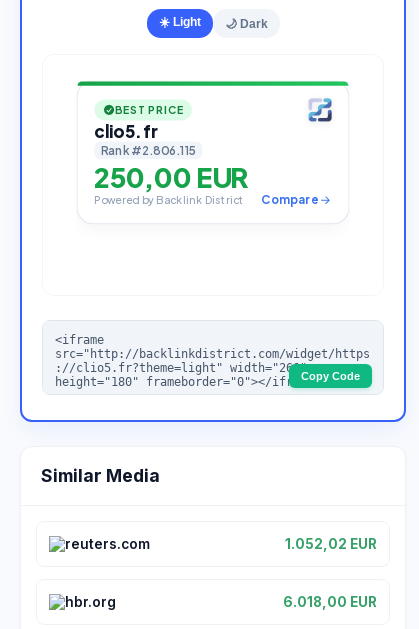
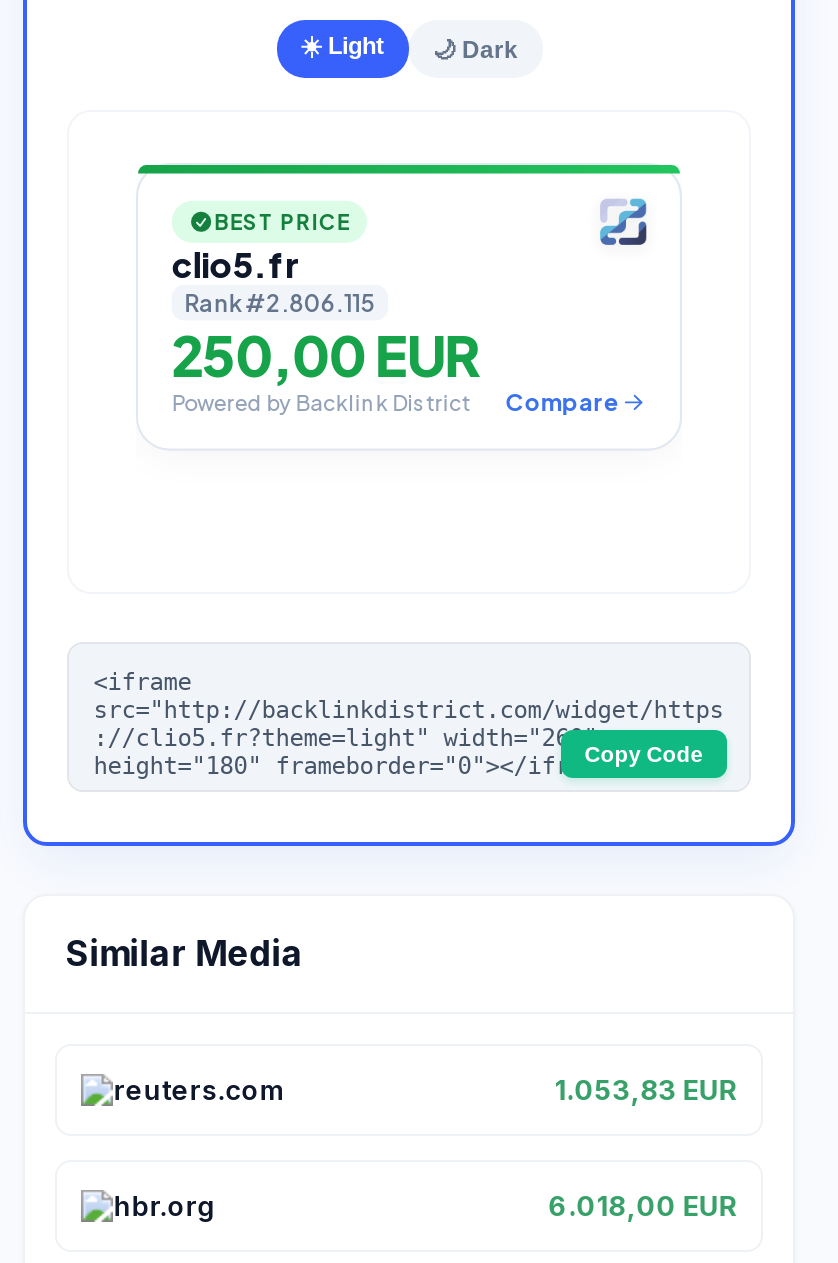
[285,536,377,552] 1.052,02 EUR -> [555,1074,737,1106] 1.053,83 EUR

